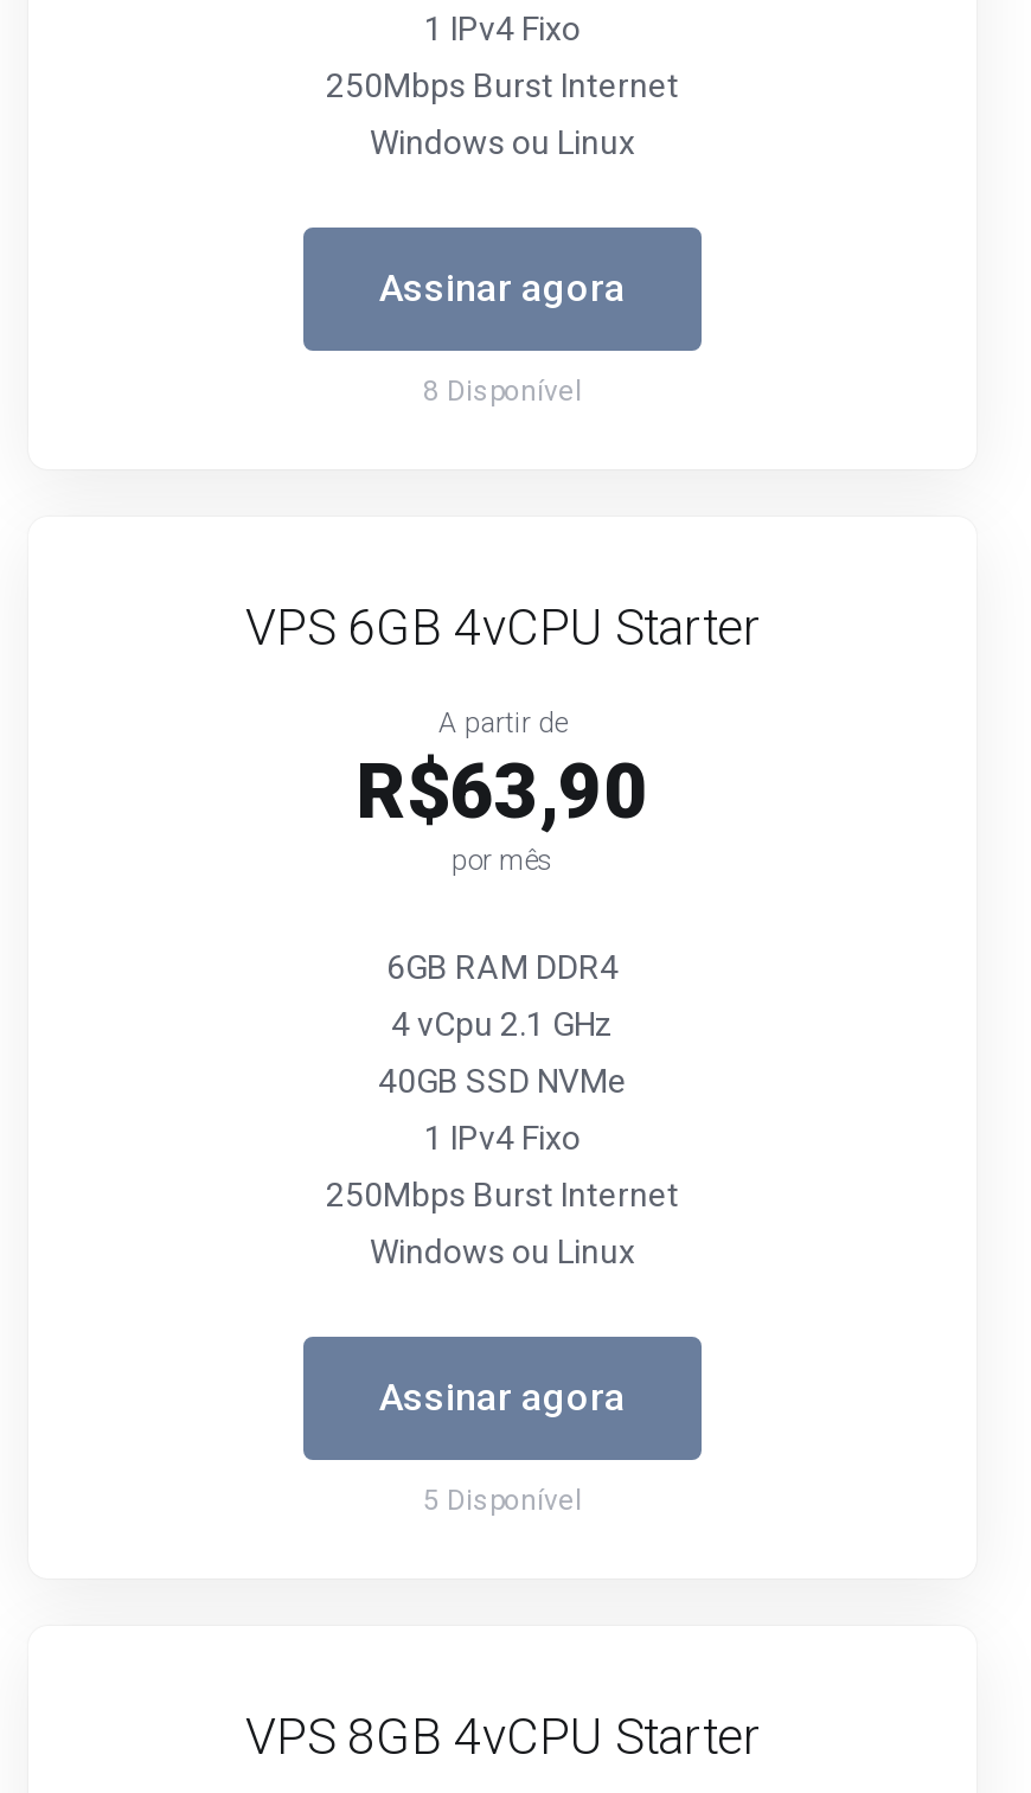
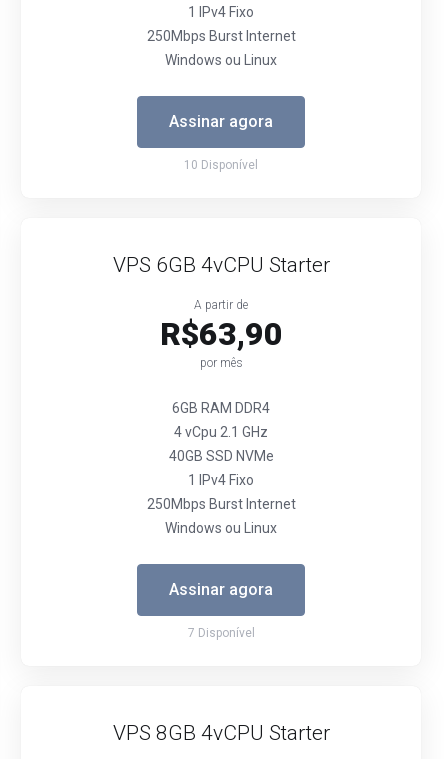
[423,374,582,408] 8 Disponível -> [184,158,258,172] 10 Disponível
[423,1484,582,1517] 5 Disponível -> [187,626,254,640] 7 Disponível

